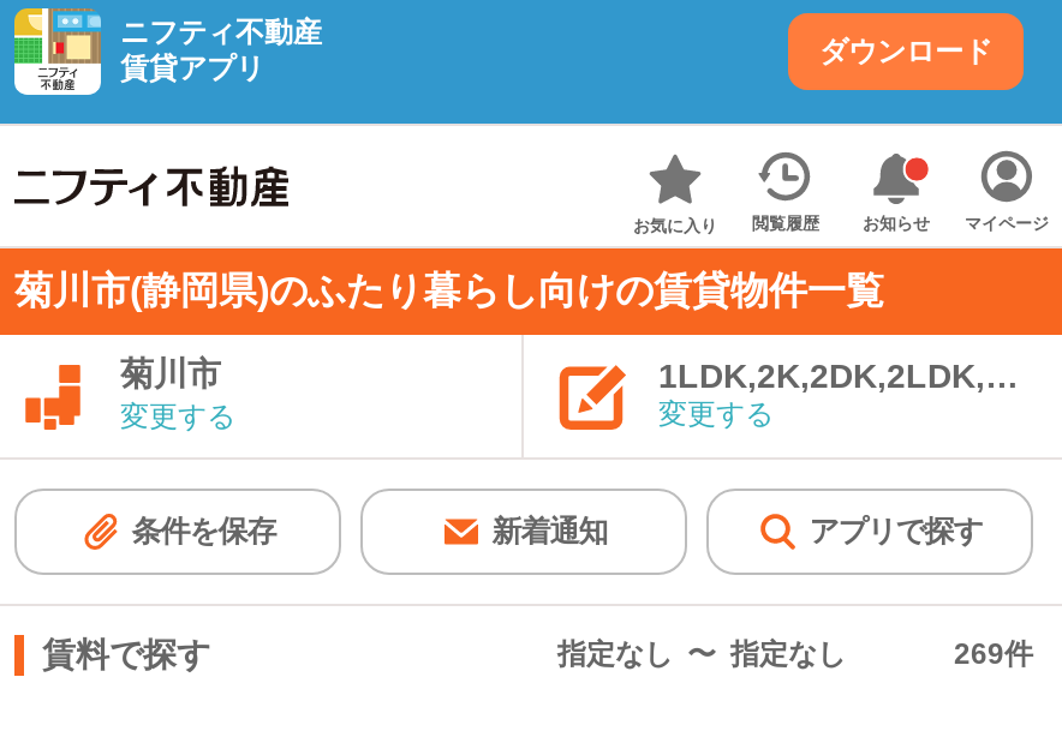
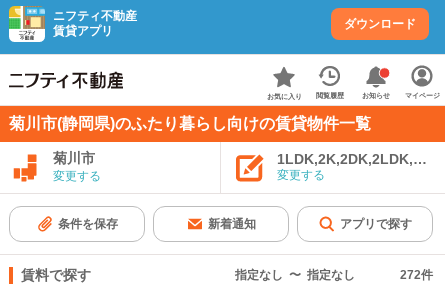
[954,637,1033,671] 269件 -> [400,268,433,282] 272件

